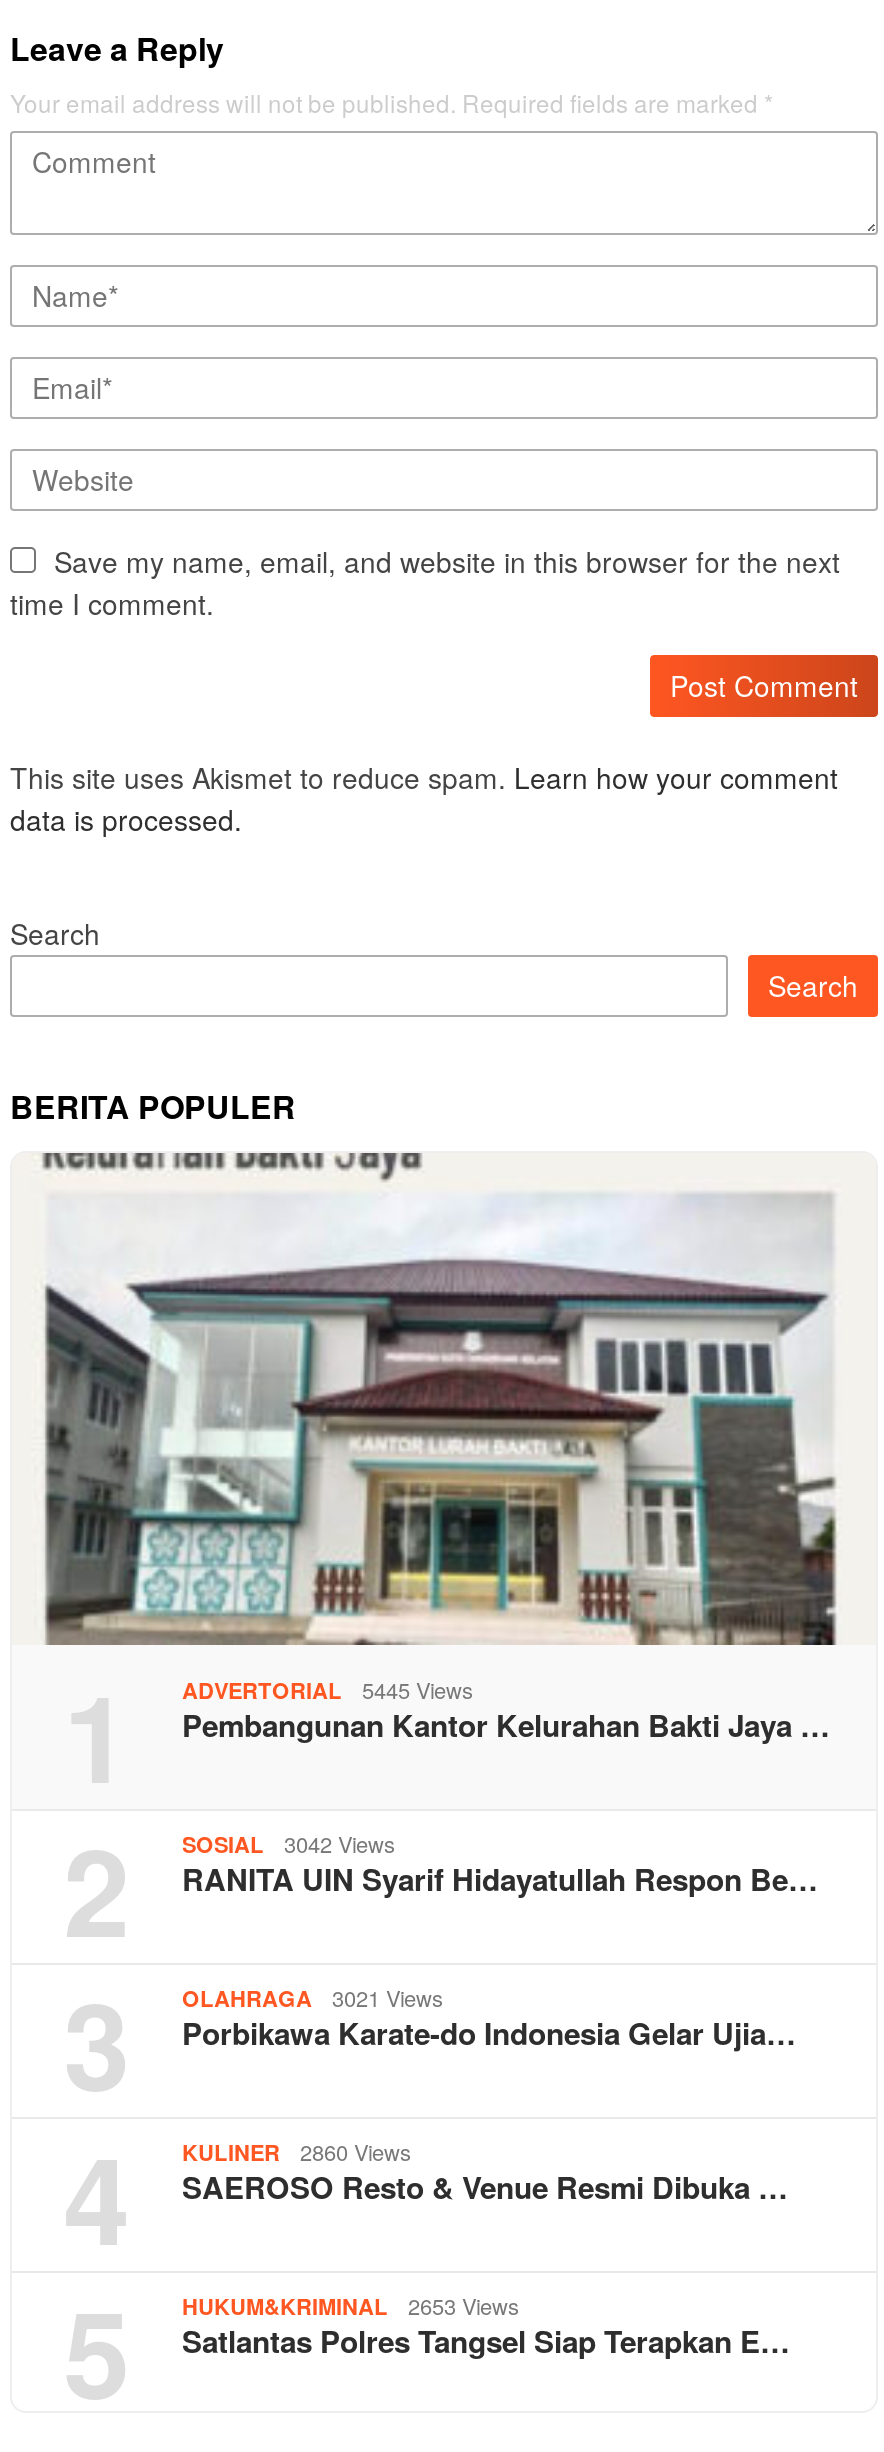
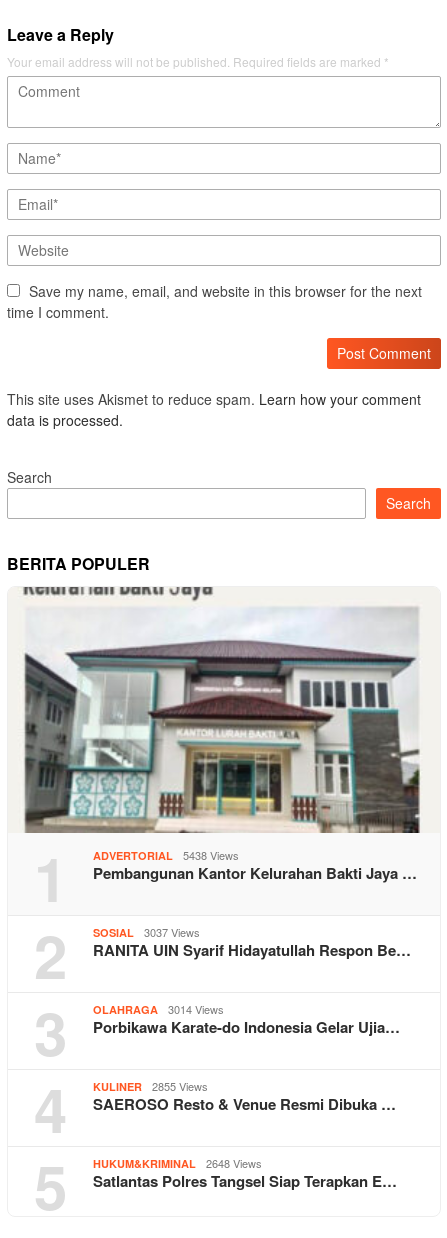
[182,1673,474,1705] ADVERTORIAL 5445 Views -> [93,847,239,863] ADVERTORIAL 5438 Views
[182,1827,396,1859] SOSIAL 3042 Views -> [93,924,200,940] SOSIAL 3037 Views
[182,1981,444,2013] OLAHRAGA 3021 Views -> [93,1001,224,1017] OLAHRAGA 3014 Views
[182,2135,412,2167] KULINER 2860 Views -> [93,1078,208,1094] KULINER 2855 Views
[182,2289,520,2321] HUKUM&KRIMINAL 2653 Views -> [93,1155,262,1171] HUKUM&KRIMINAL 2648 Views

